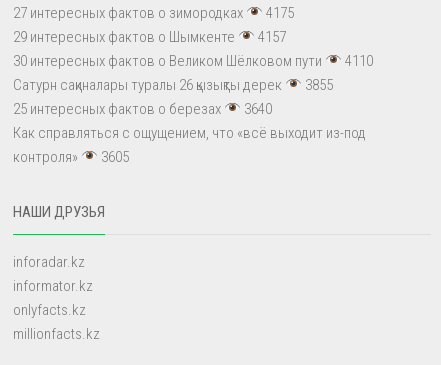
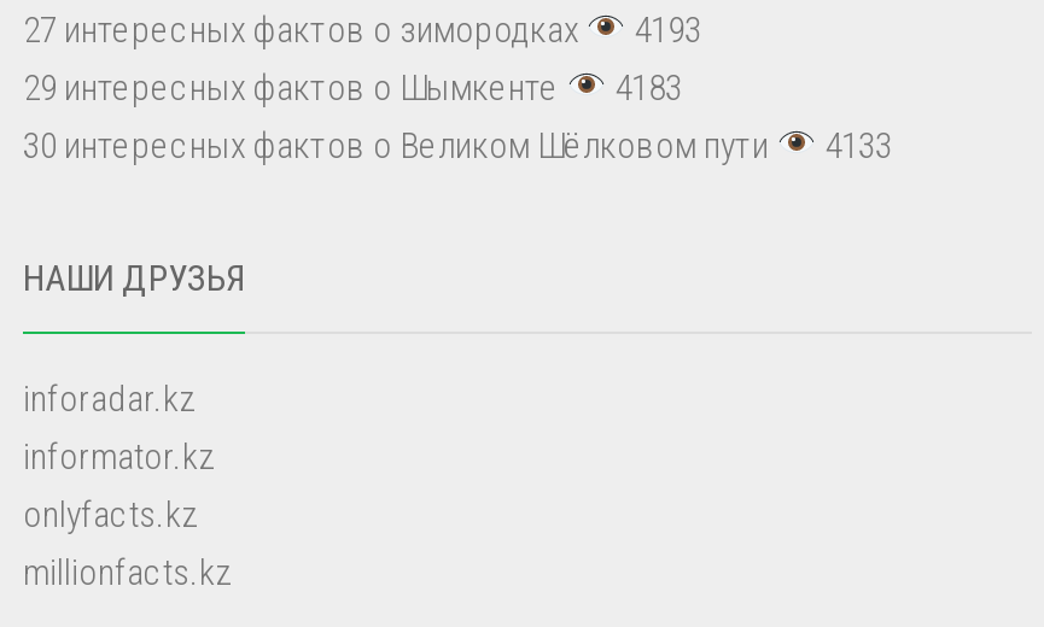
[13,4,294,22] 27 интересных фактов о зимородках 4175 -> [23,9,701,52] 27 интересных фактов о зимородках 4193
[13,28,286,46] 29 интересных фактов о Шымкенте 4157 -> [23,67,682,110] 29 интересных фактов о Шымкенте 4183
[13,52,373,166] 4110 | Сатурн сақиналары туралы 26 қызықты дерек | 3855 | 25 интересных фактов о березах | 3640 | Как справляться с ощущением, что «всё выходит из-под | контроля» | 3605 -> [817,124,892,168] 4133

